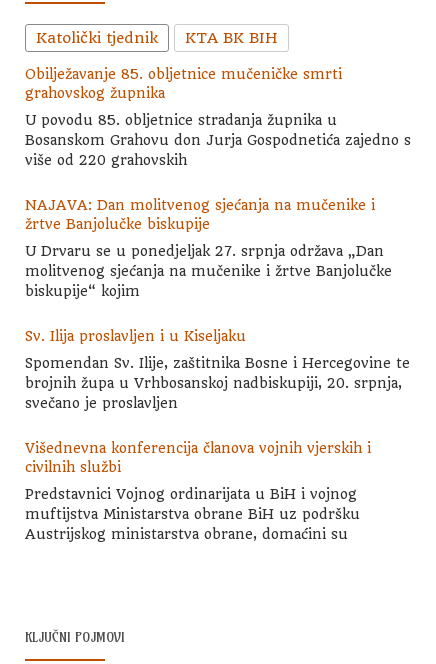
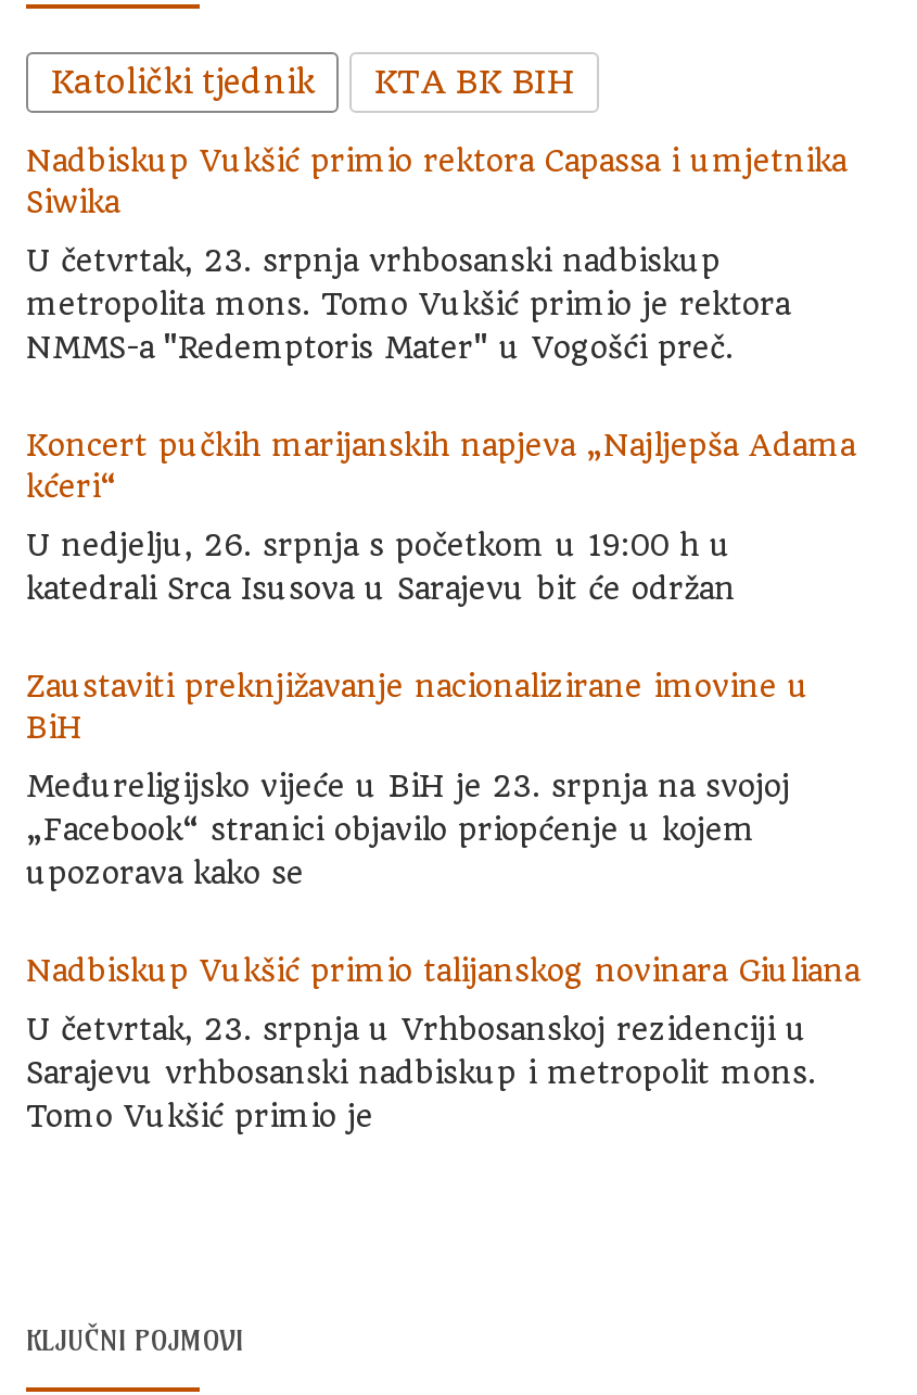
[25,66,342,101] Obilježavanje 85. obljetnice mučeničke smrti | grahovskog župnika -> [26,143,846,219] Nadbiskup Vukšić primio rektora Capassa i umjetnika | Siwika
[25,111,411,167] U povodu 85. obljetnice stradanja župnika u | Bosanskom Grahovu don Jurja Gospodnetića zajedno s | više od 220 grahovskih -> [26,242,790,364] U četvrtak, 23. srpnja vrhbosanski nadbiskup | metropolita mons. Tomo Vukšić primio je rektora | NMMS-a "Redemptoris Mater" u Vogošći preč.
[25,197,375,232] NAJAVA: Dan molitvenog sjećanja na mučenike i | žrtve Banjolučke biskupije -> [26,428,855,504] Koncert pučkih marijanskih napjeva „Najljepša Adama | kćeri“
[25,242,392,298] U Drvaru se u ponedjeljak 27. srpnja održava „Dan | molitvenog sjećanja na mučenike i žrtve Banjolučke | biskupije“ kojim -> [26,527,736,605] U nedjelju, 26. srpnja s početkom u 19:00 h u | katedrali Srca Isusova u Sarajevu bit će održan
[25,328,246,344] Sv. Ilija proslavljen i u Kiseljaku -> [26,669,810,745] Zaustaviti preknjižavanje nacionalizirane imovine u | BiH
[25,354,410,410] Spomendan Sv. Ilije, zaštitnika Bosne i Hercegovine te | brojnih župa u Vrhbosanskoj nadbiskupiji, 20. srpnja, | svečano je proslavljen -> [26,768,790,889] Međureligijsko vijeće u BiH je 23. srpnja na svojoj | „Facebook“ stranici objavilo priopćenje u kojem | upozorava kako se
[25,440,371,475] Višednevna konferencija članova vojnih vjerskih i | civilnih službi -> [26,953,859,988] Nadbiskup Vukšić primio talijanskog novinara Giuliana
[25,485,360,541] Predstavnici Vojnog ordinarijata u BiH i vojnog | muftijstva Ministarstva obrane BiH uz podršku | Austrijskog ministarstva obrane, domaćini su -> [26,1011,816,1132] U četvrtak, 23. srpnja u Vrhbosanskoj rezidenciji u | Sarajevu vrhbosanski nadbiskup i metropolit mons. | Tomo Vukšić primio je

